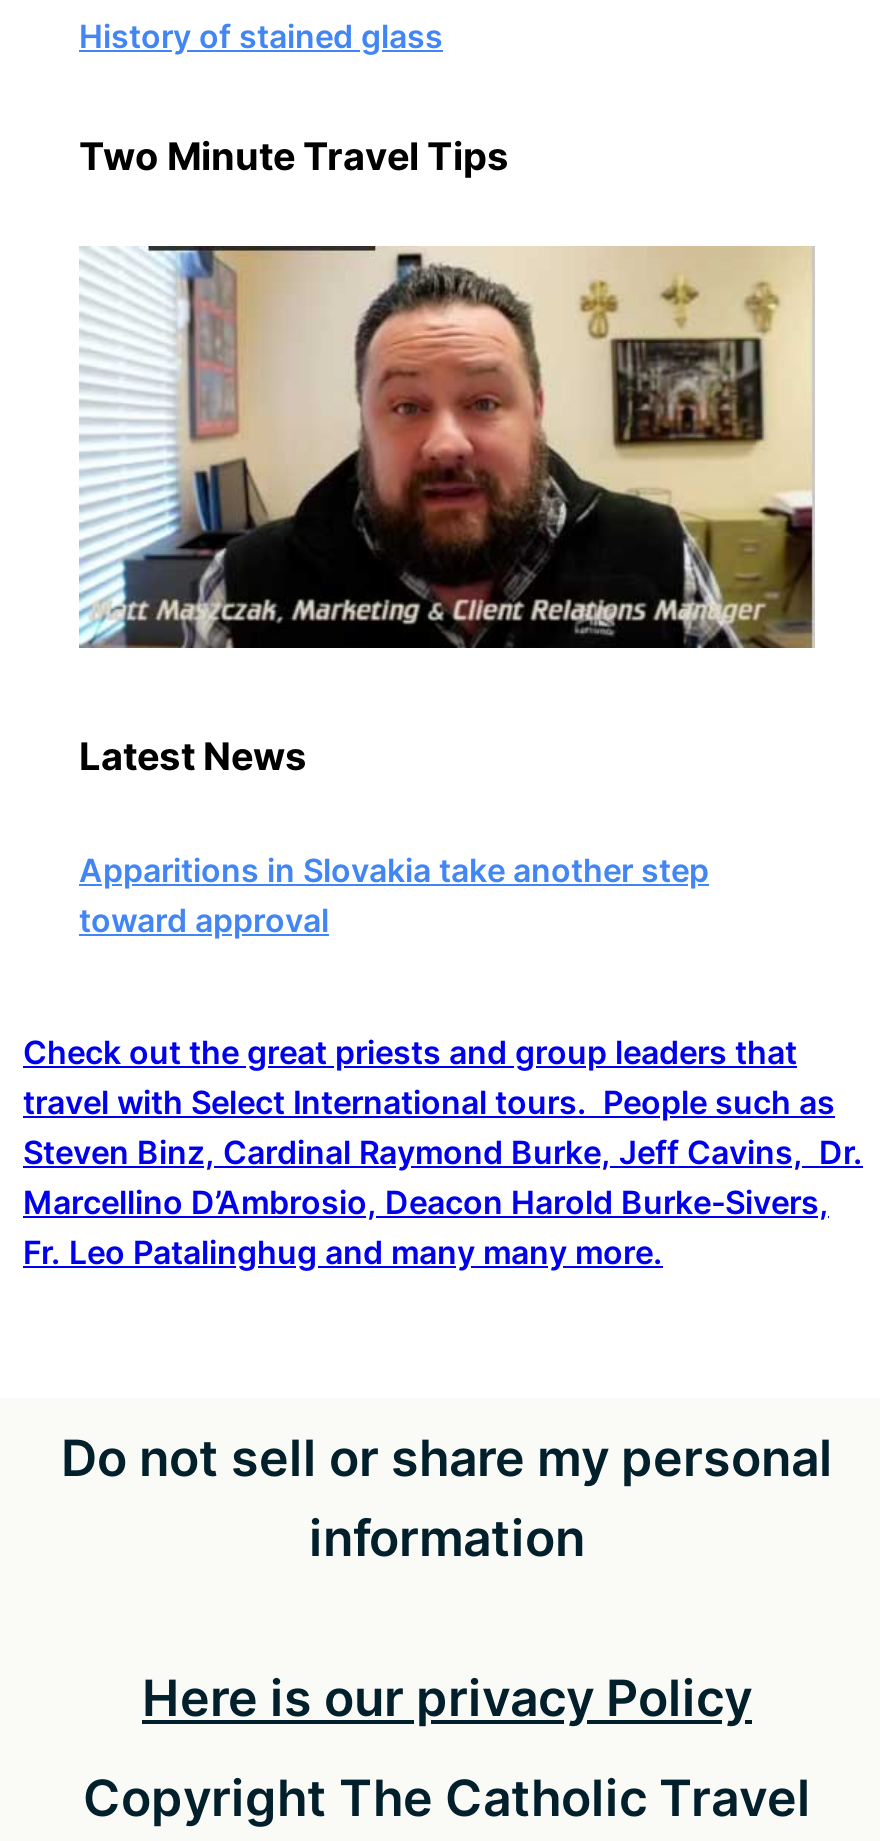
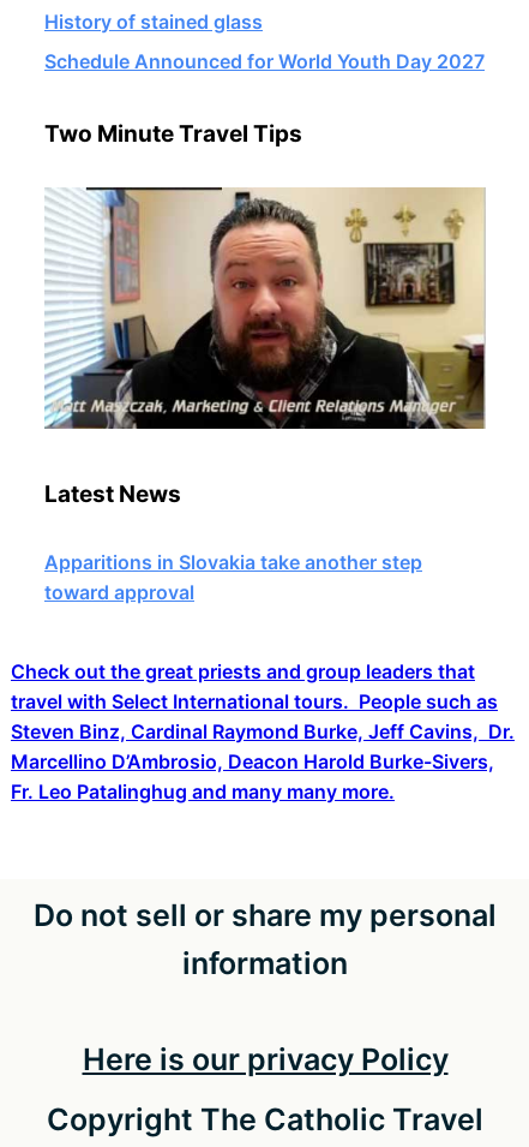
none -> [44,49,485,73] Schedule Announced for World Youth Day 2027

